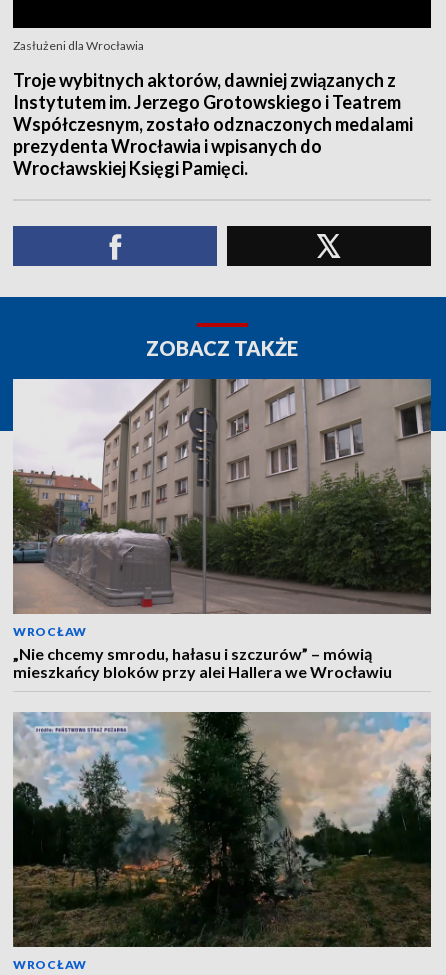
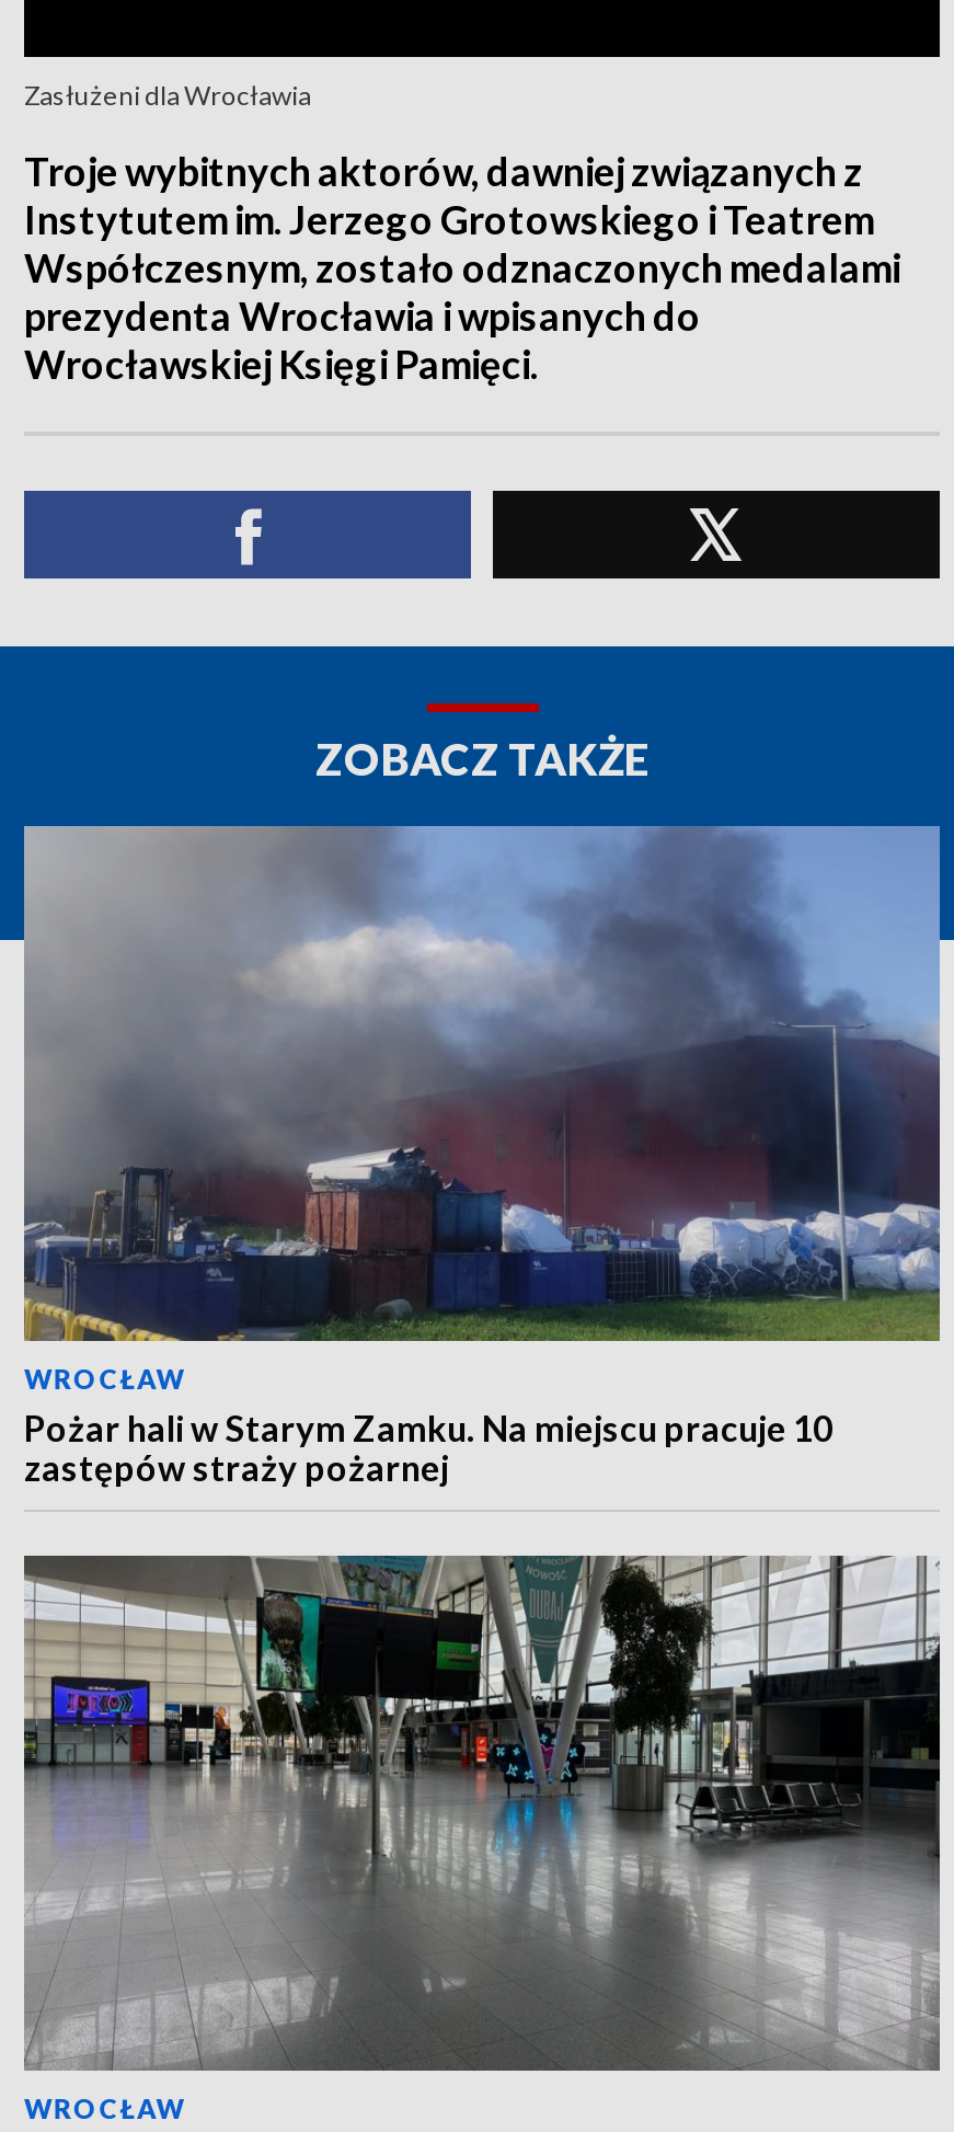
[13,378,432,681] [image] | „Nie chcemy smrodu, hałasu i szczurów” – mówią | mieszkańcy bloków przy alei Hallera we Wrocławiu -> [24,824,942,1488] [image] | Pożar hali w Starym Zamku. Na miejscu pracuje 10 | zastępów straży pożarnej
[12,712,432,947] [image] -> [24,1554,940,2071] [image]

